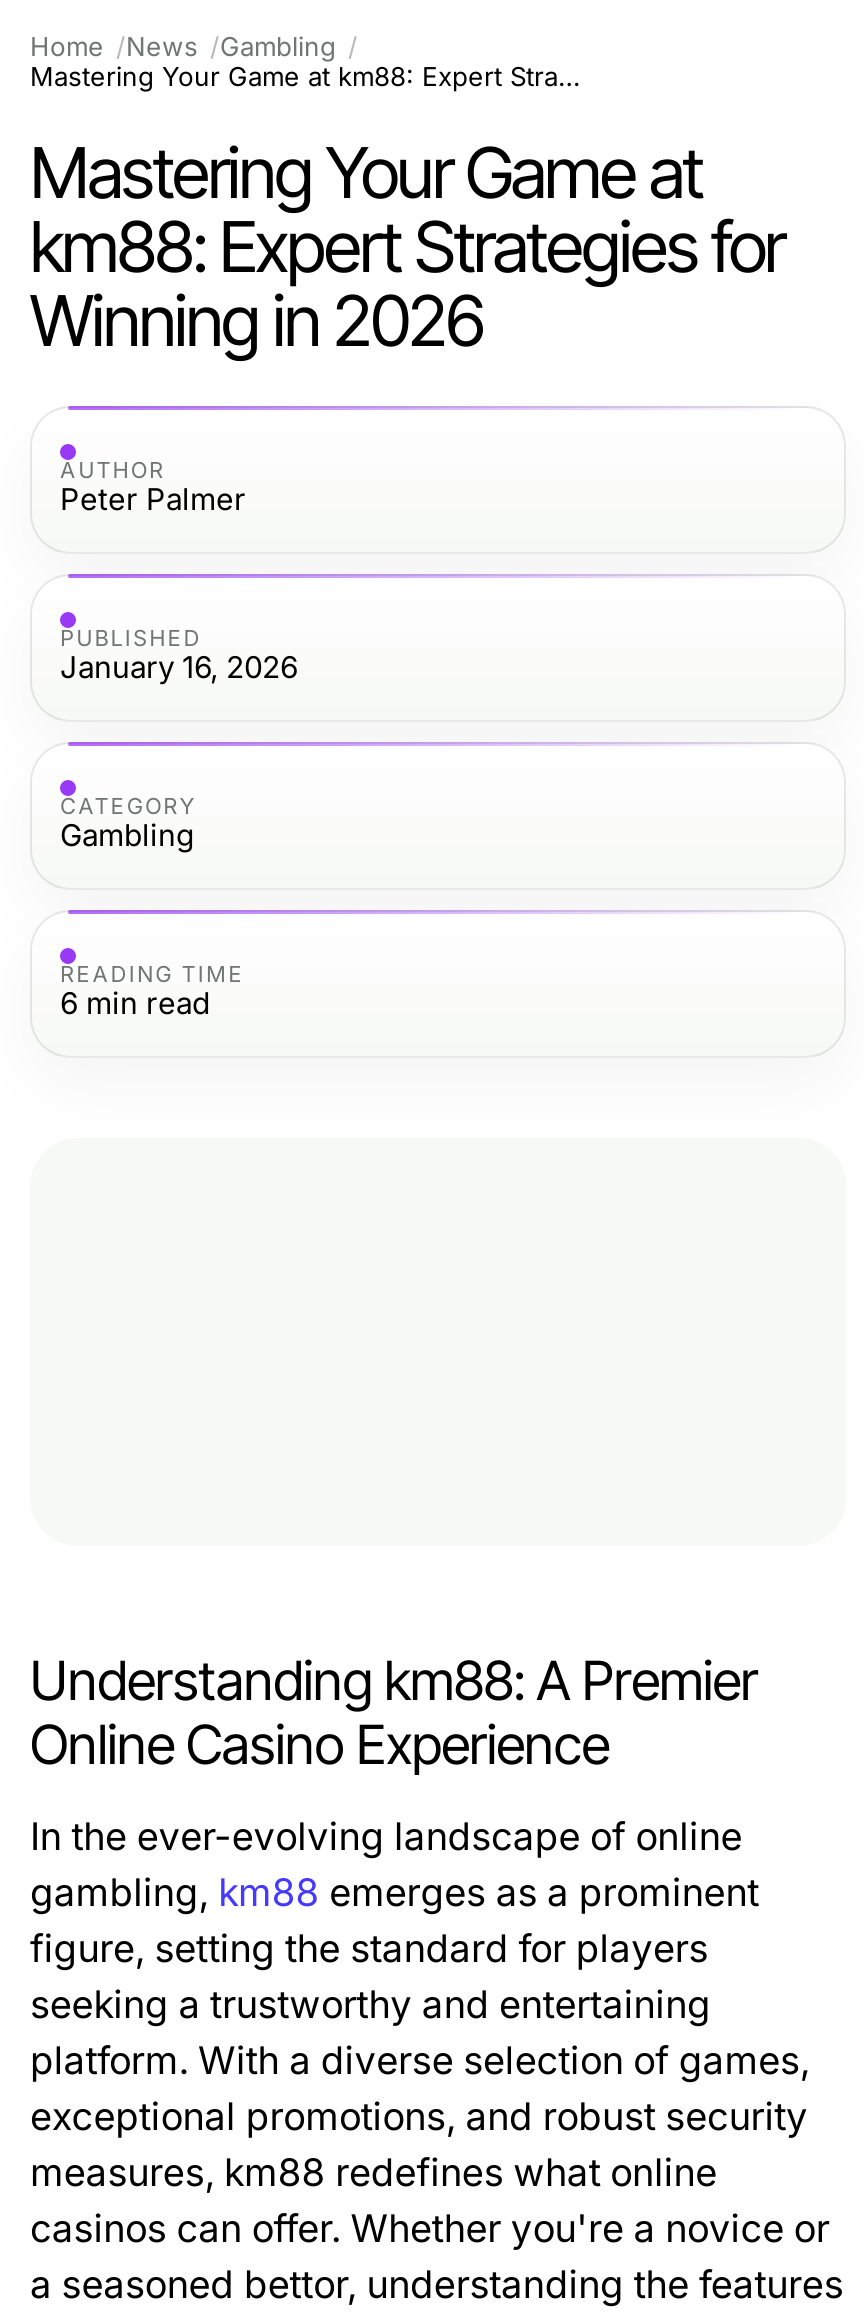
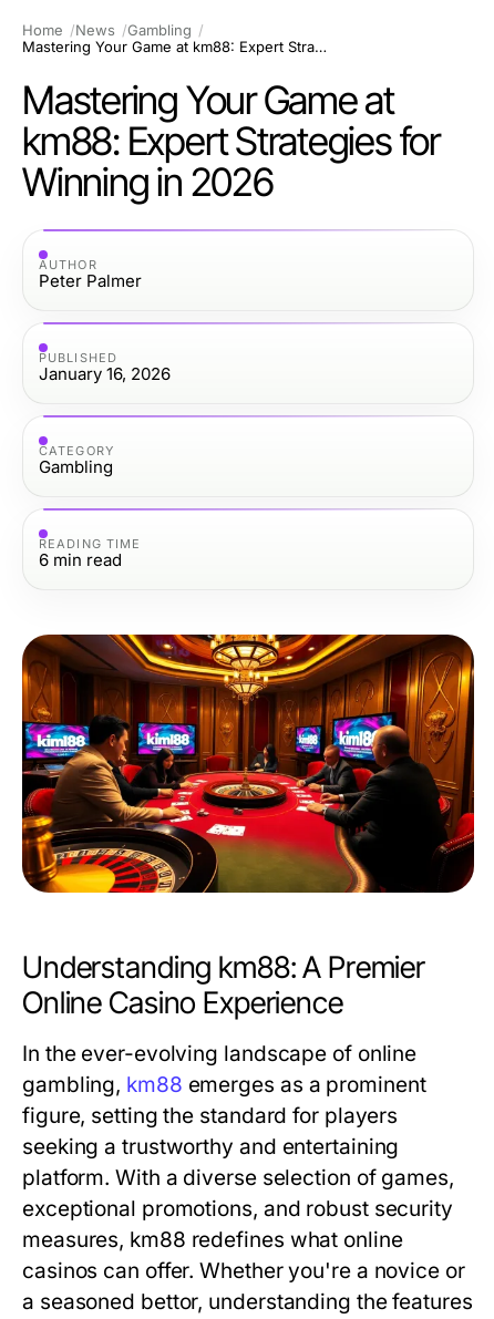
none -> [21,633,475,894] [image]

